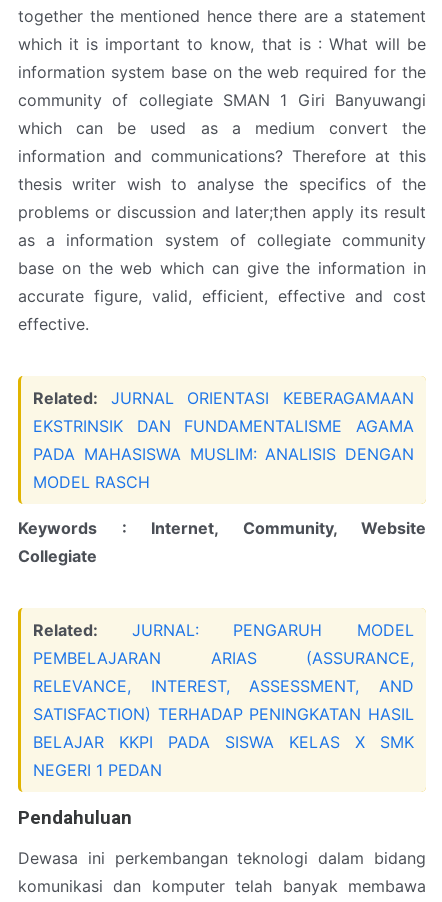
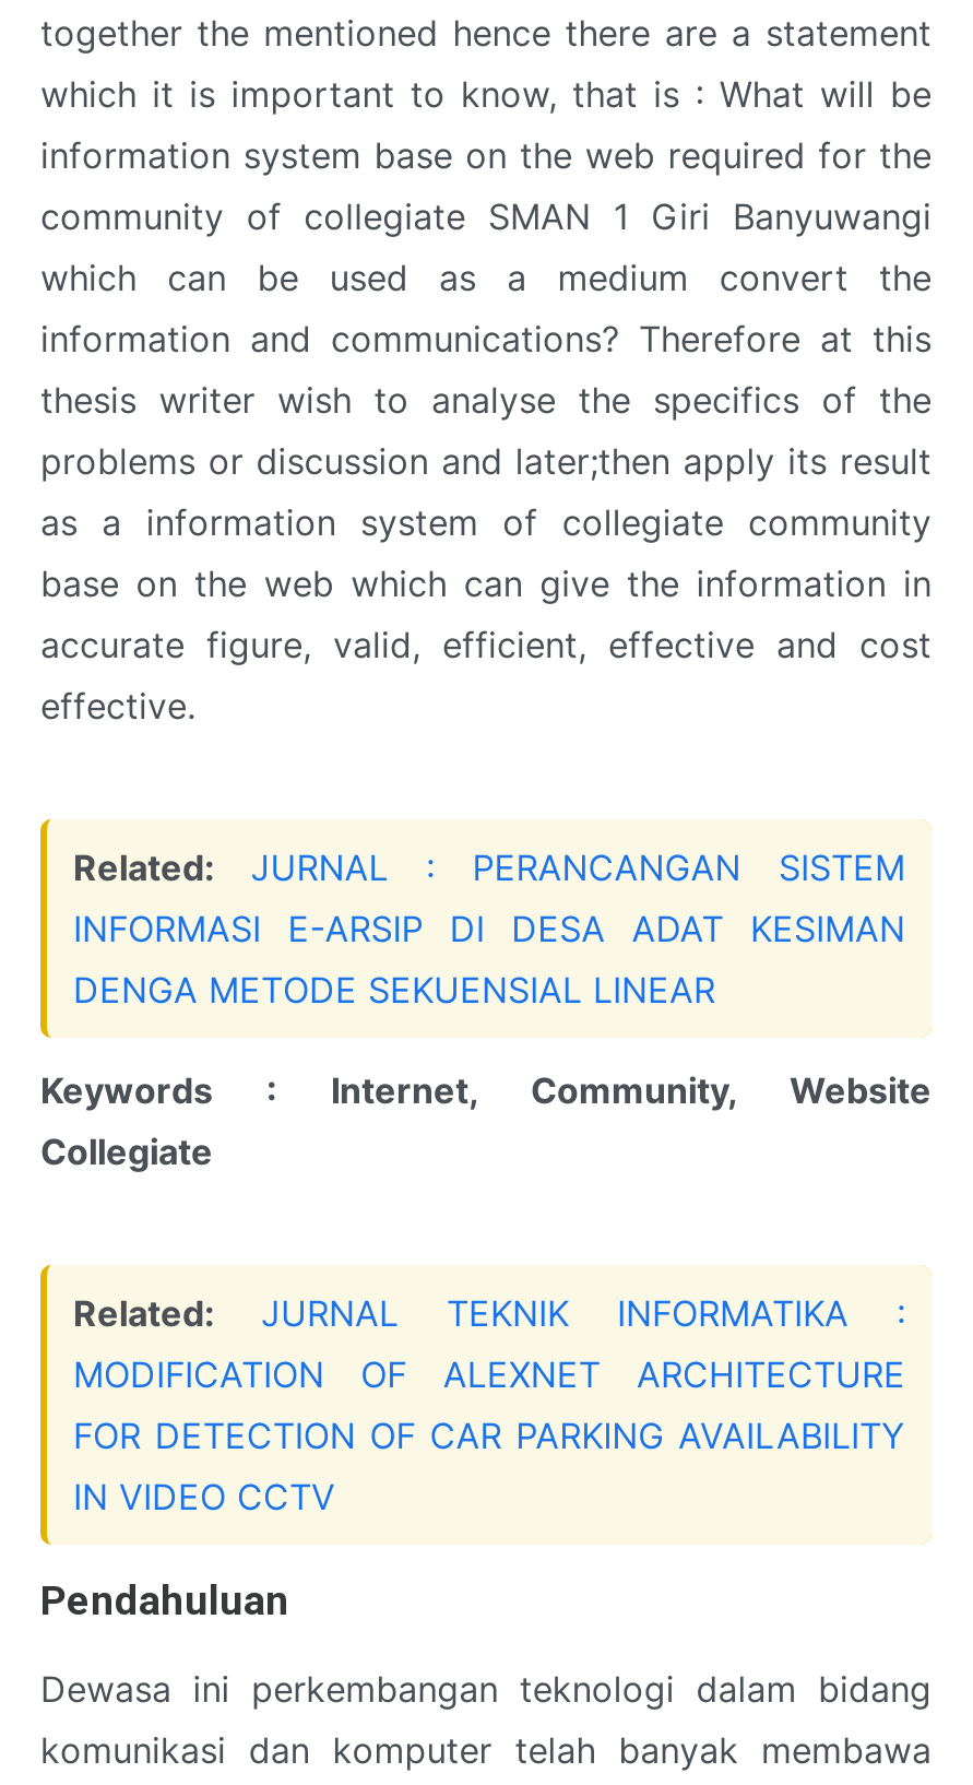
[33,388,414,492] Related: JURNAL ORIENTASI KEBERAGAMAAN | EKSTRINSIK DAN FUNDAMENTALISME AGAMA | PADA MAHASISWA MUSLIM: ANALISIS DENGAN | MODEL RASCH -> [73,845,905,1011] Related: JURNAL : PERANCANGAN SISTEM | INFORMASI E-ARSIP DI DESA ADAT KESIMAN | DENGA METODE SEKUENSIAL LINEAR
[33,620,414,780] Related: JURNAL: PENGARUH MODEL | PEMBELAJARAN ARIAS (ASSURANCE, | RELEVANCE, INTEREST, ASSESSMENT, AND | SATISFACTION) TERHADAP PENINGKATAN HASIL | BELAJAR KKPI PADA SISWA KELAS X SMK | NEGERI 1 PEDAN -> [73,1291,905,1518] Related: JURNAL TEKNIK INFORMATIKA : | MODIFICATION OF ALEXNET ARCHITECTURE | FOR DETECTION OF CAR PARKING AVAILABILITY | IN VIDEO CCTV

